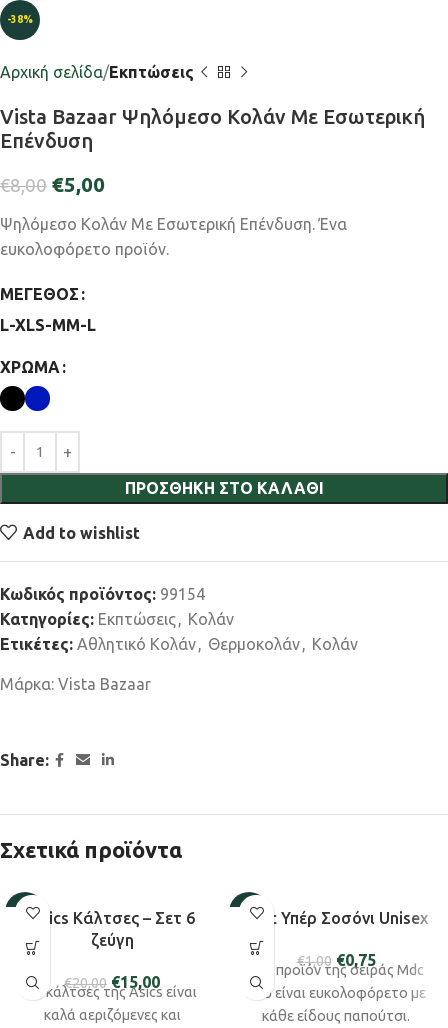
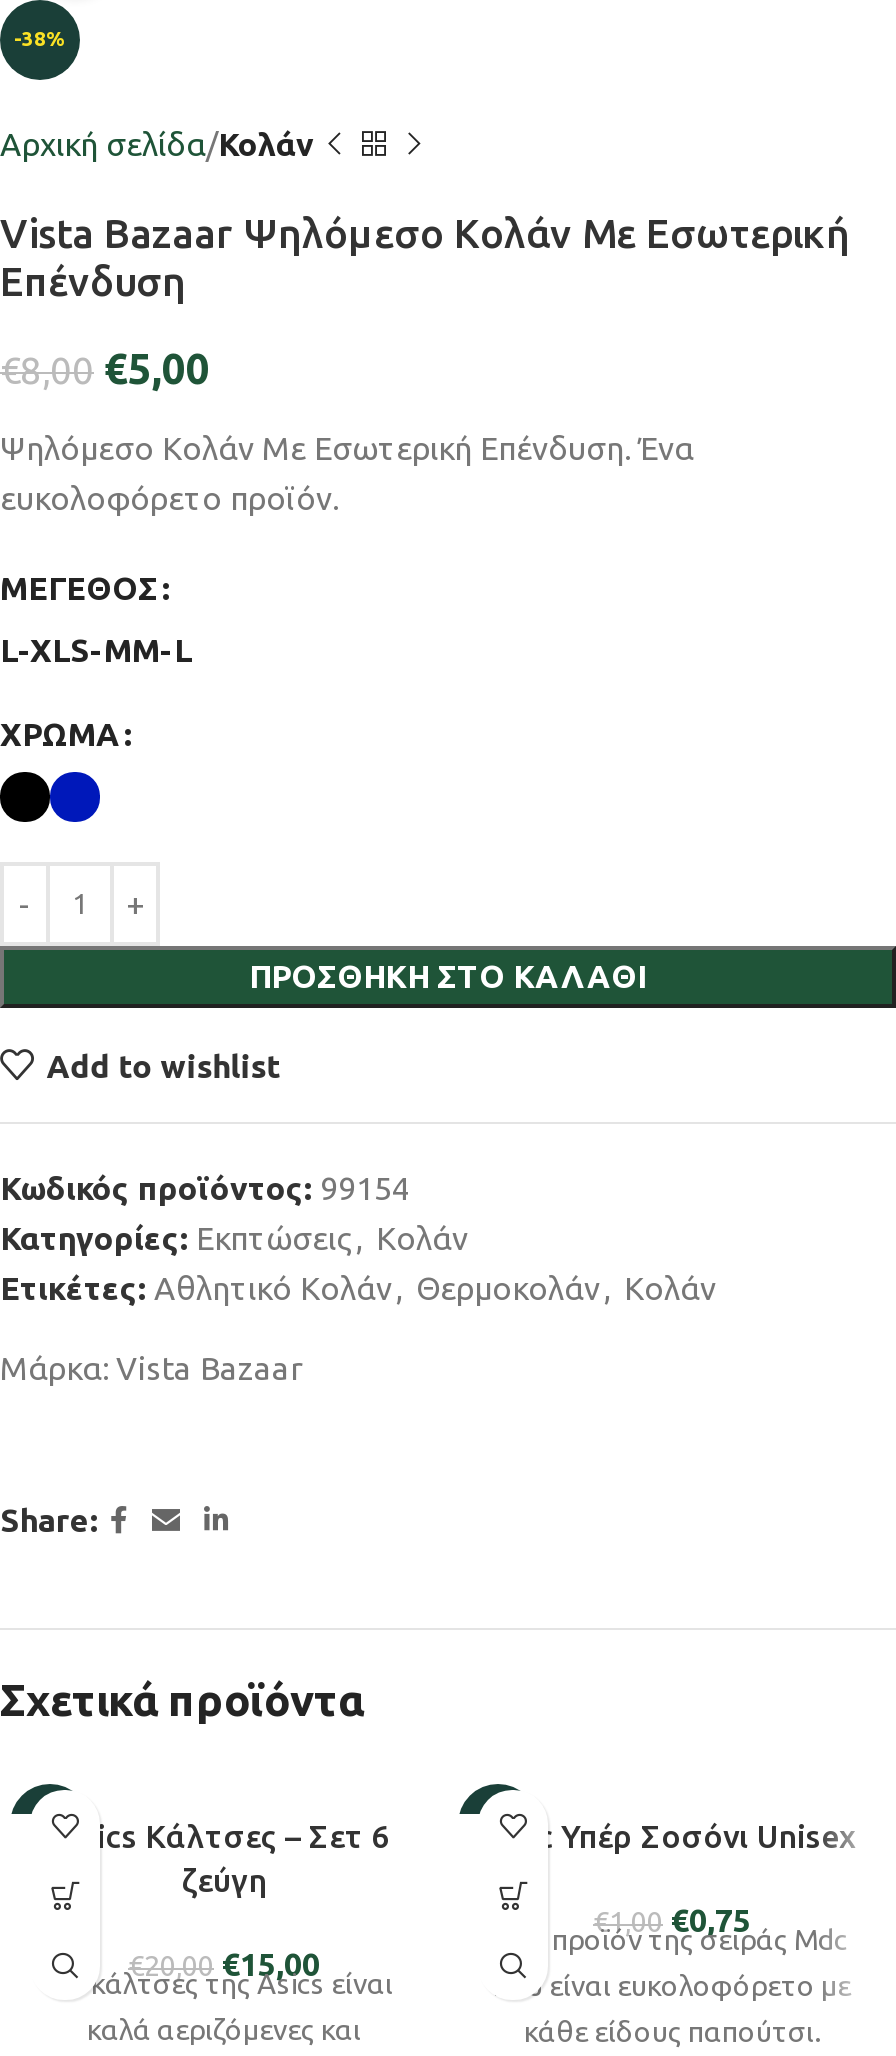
[0,63,194,81] Αρχική σελίδα Εκπτώσεις -> [0,126,314,162] Αρχική σελίδα Κολάν

